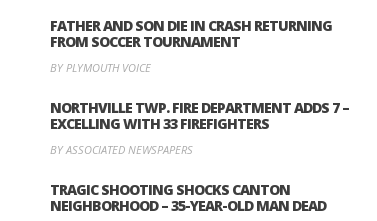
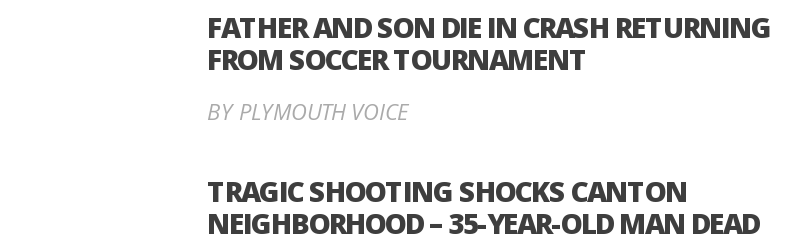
[50,98,349,157] NORTHVILLE TWP. FIRE DEPARTMENT ADDS 7 – | EXCELLING WITH 33 FIREFIGHTERS | BY ASSOCIATED NEWSPAPERS -> none

